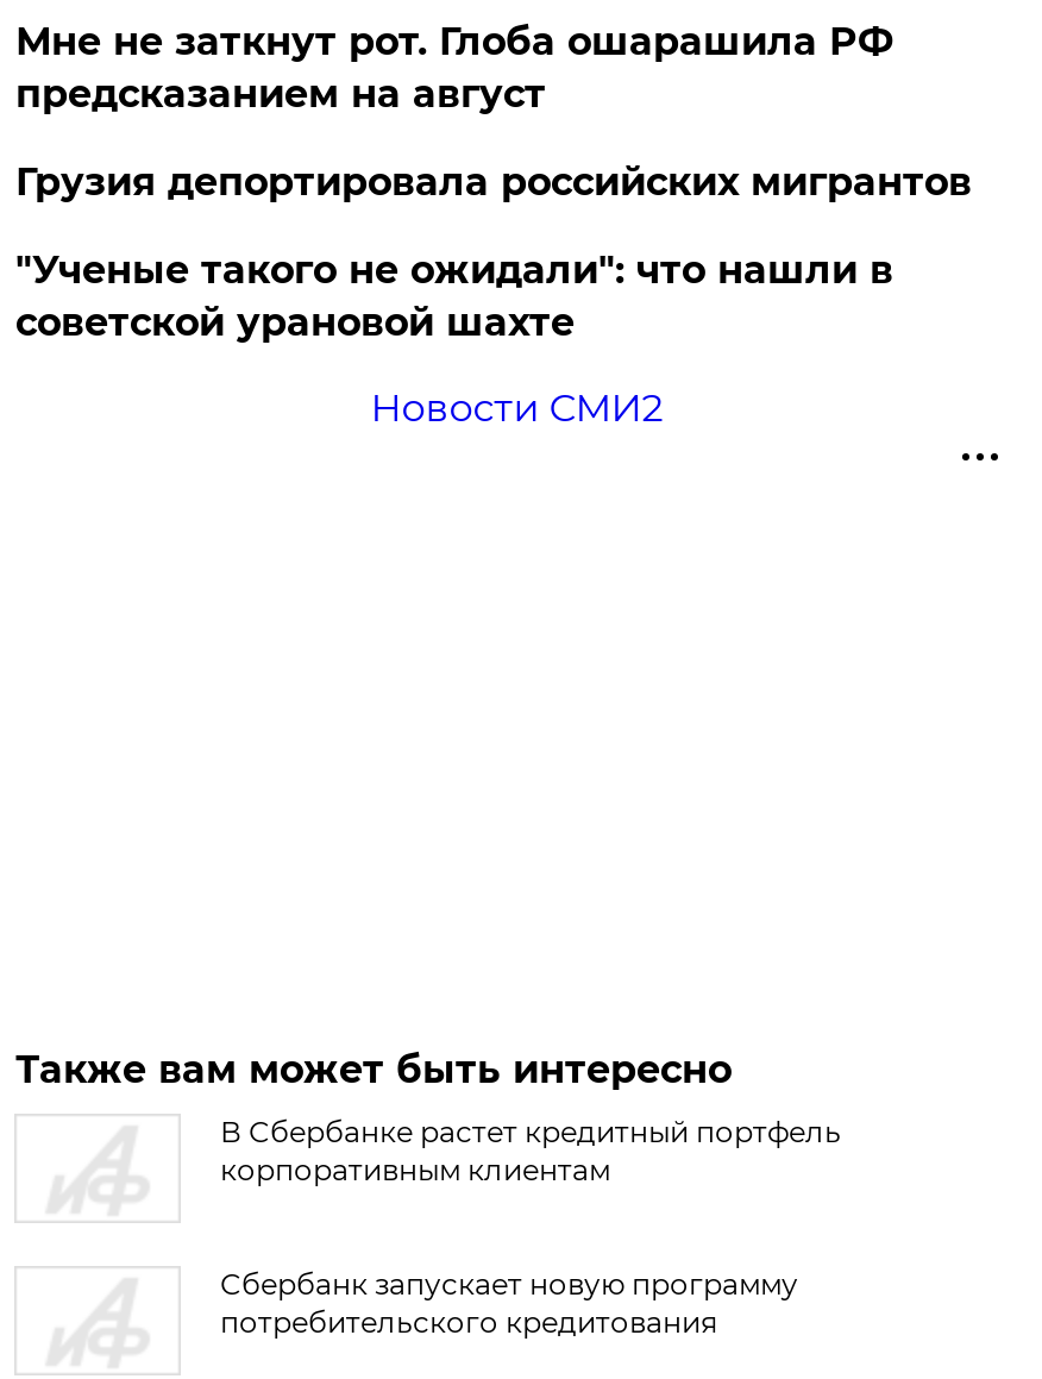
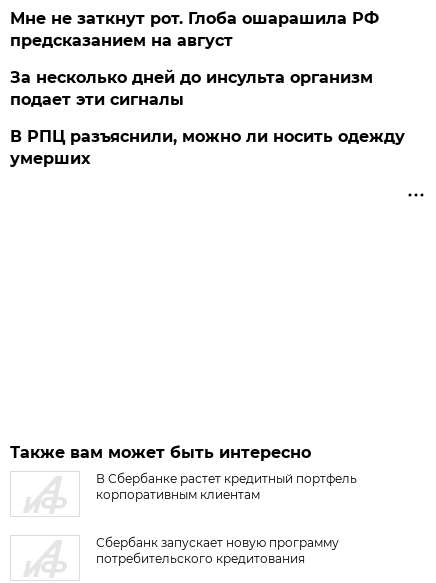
[15,160,972,431] Грузия депортировала российских мигрантов | "Ученые такого не ожидали": что нашли в | советской урановой шахте | Новости СМИ2 -> [10,68,405,168] За несколько дней до инсульта организм | подает эти сигналы | В РПЦ разъяснили, можно ли носить одежду | умерших

